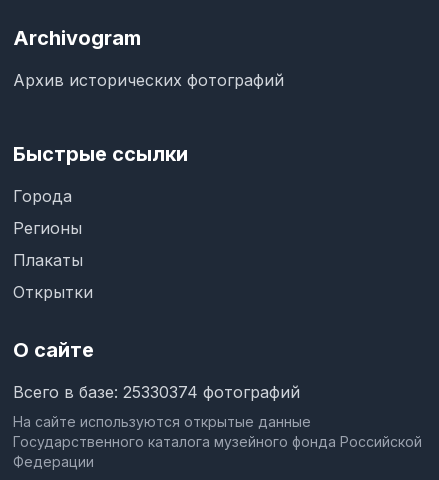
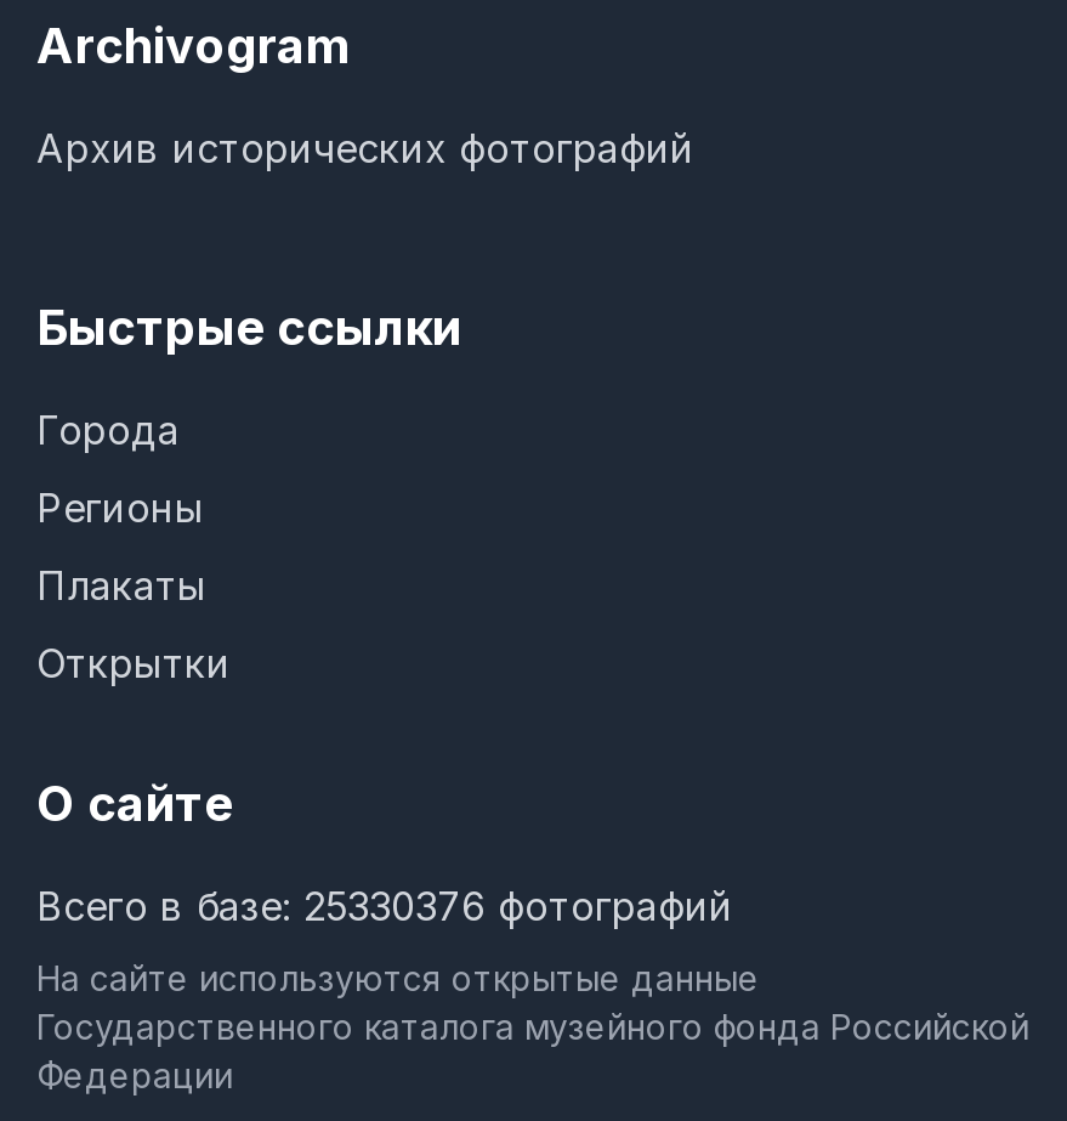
[13,382,300,402] Всего в базе: 25330374 фотографий -> [36,881,733,930] Всего в базе: 25330376 фотографий

